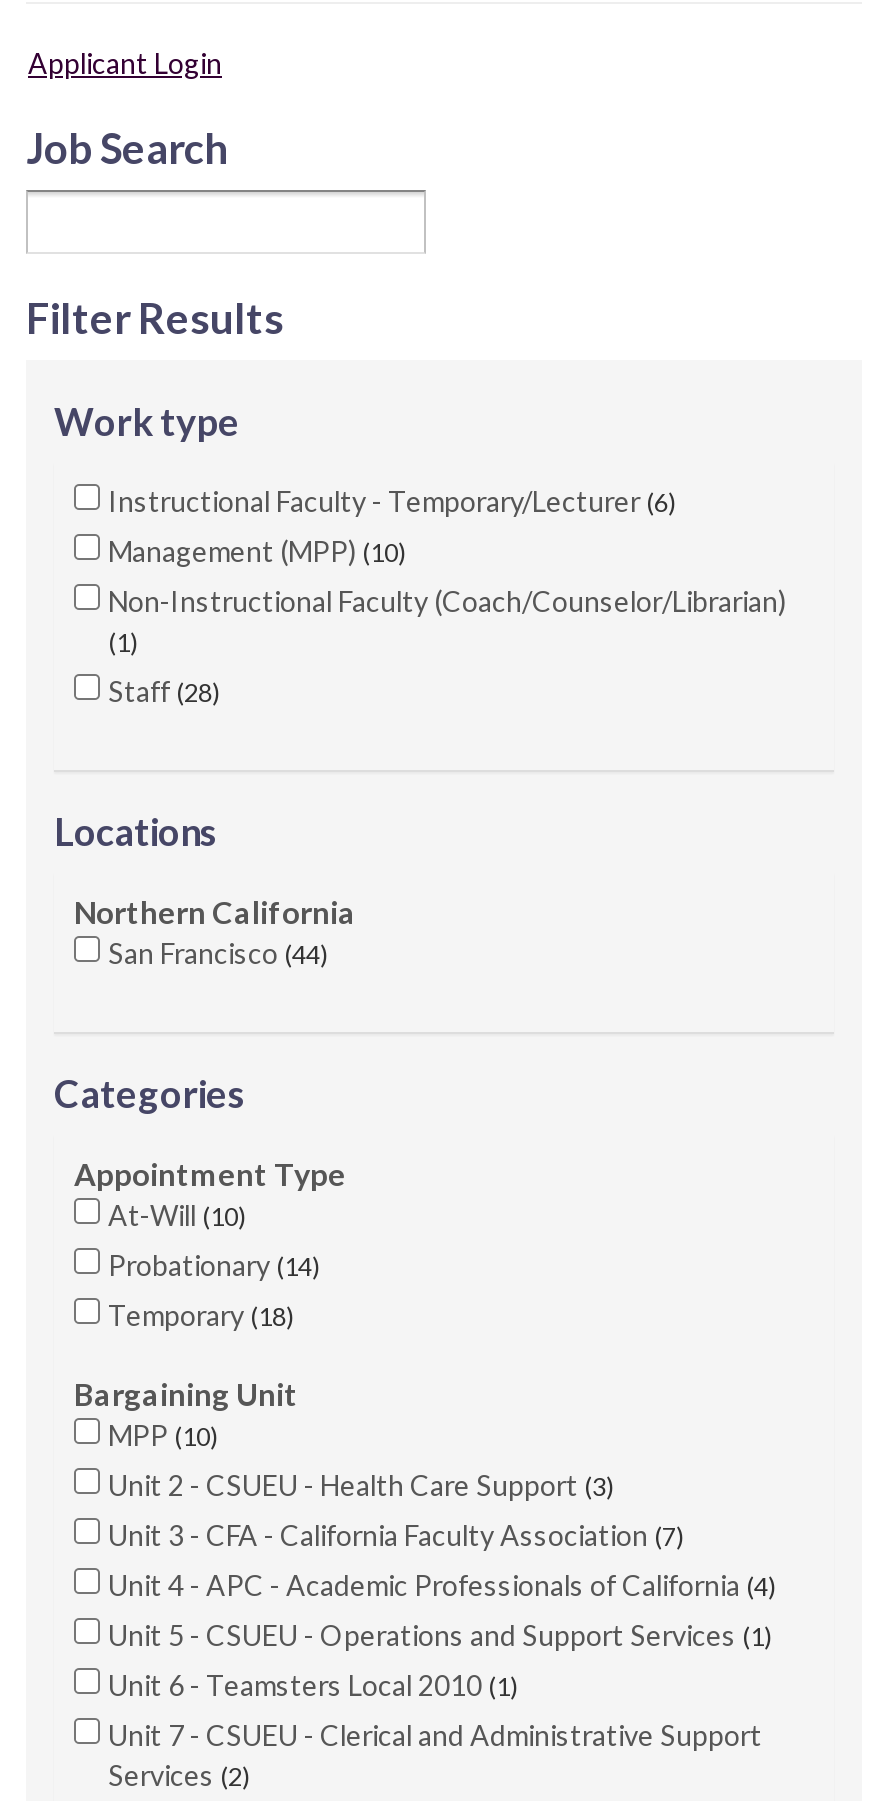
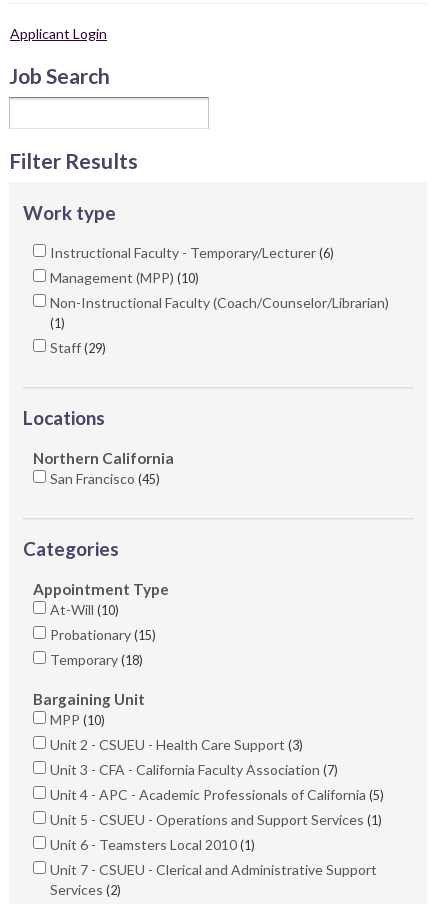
[108,674,212,708] Staff 28 -> [50,339,102,356] Staff 29
[108,936,320,970] San Francisco 44 -> [50,470,156,487] San Francisco 45
[108,1248,312,1282] Probationary 14 -> [50,626,152,643] Probationary 15
[108,1568,768,1602] Unit 4 - APC - Academic Professionals of California 4 -> [50,786,380,803] Unit 4 - APC - Academic Professionals of California 5

